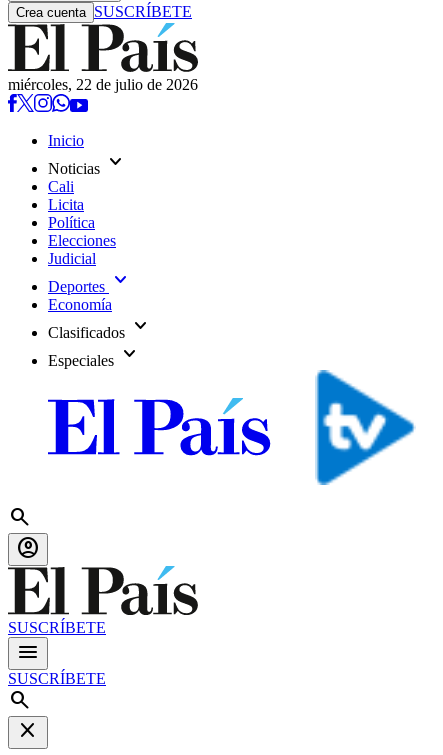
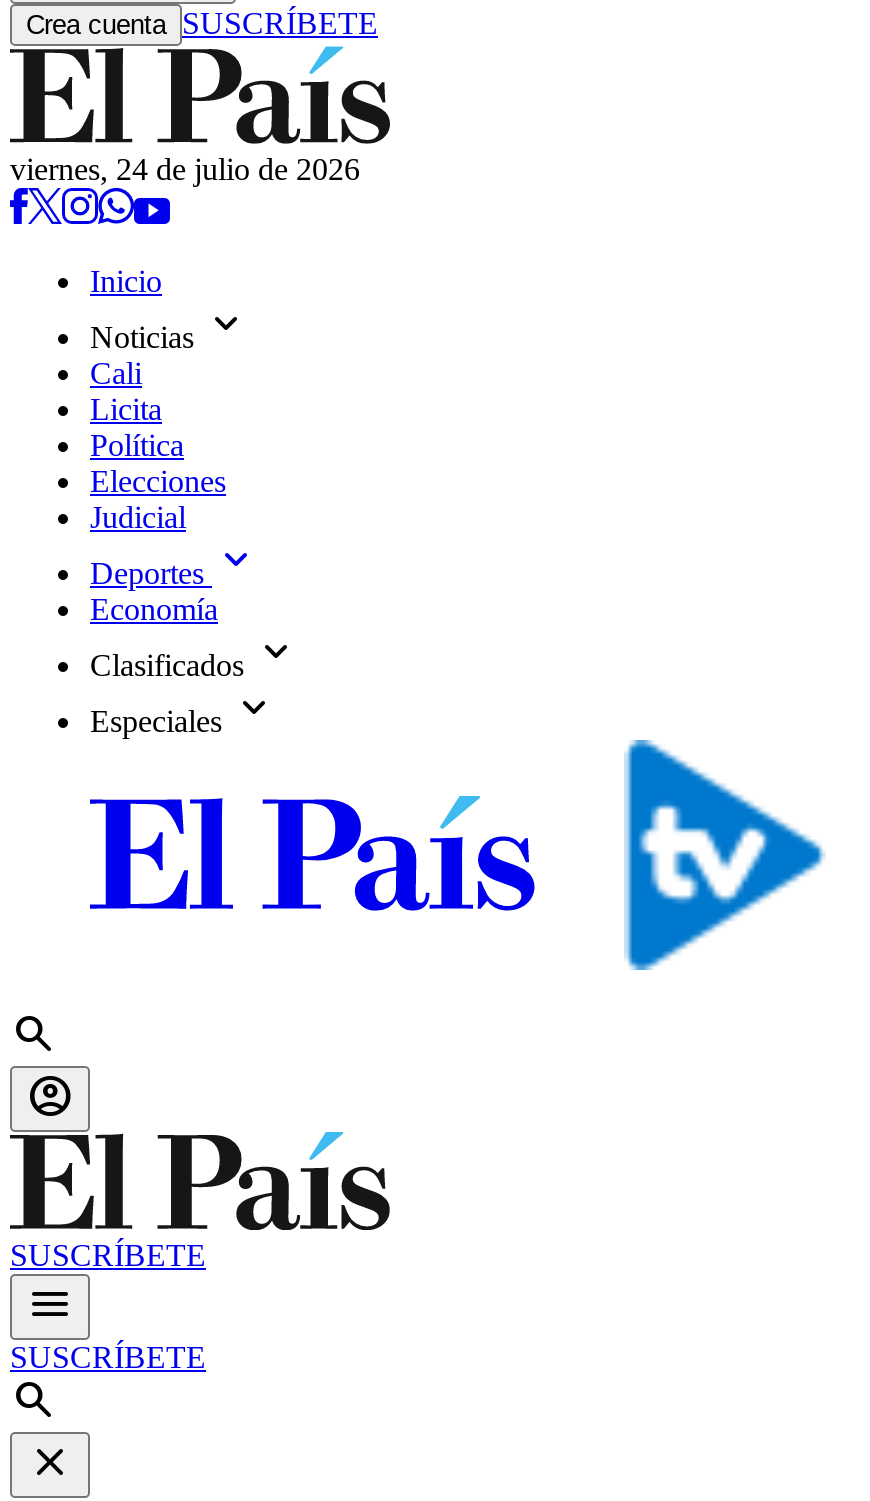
[8,76,198,93] miércoles, 22 de julio de 2026 -> [10,152,360,186] viernes, 24 de julio de 2026

